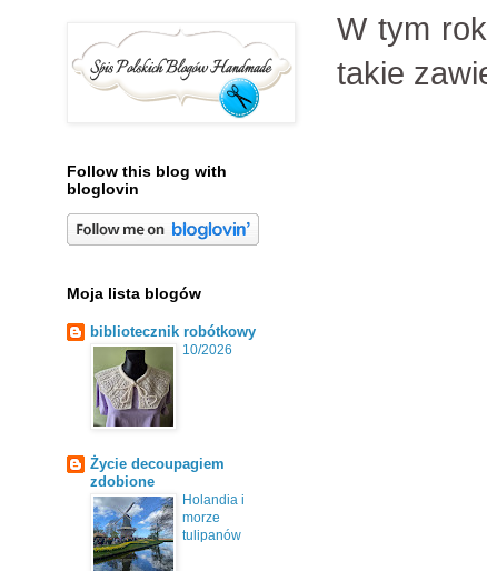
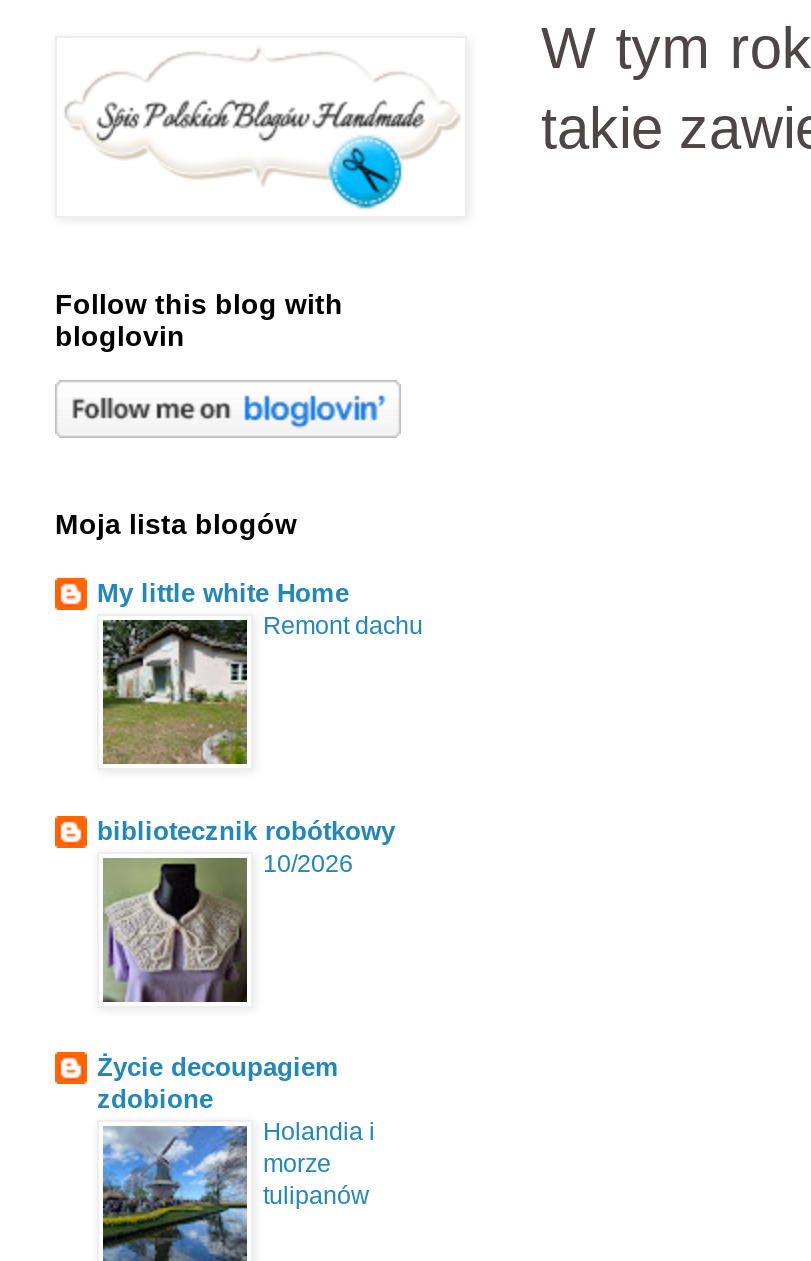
none -> [97,579,423,766] [image] | My little white Home | Remont dachu

